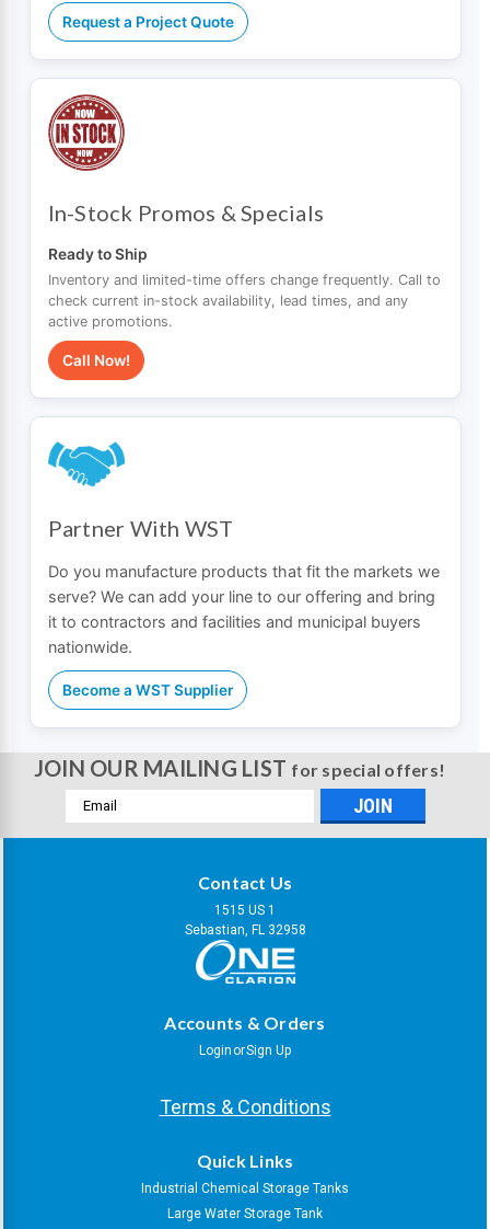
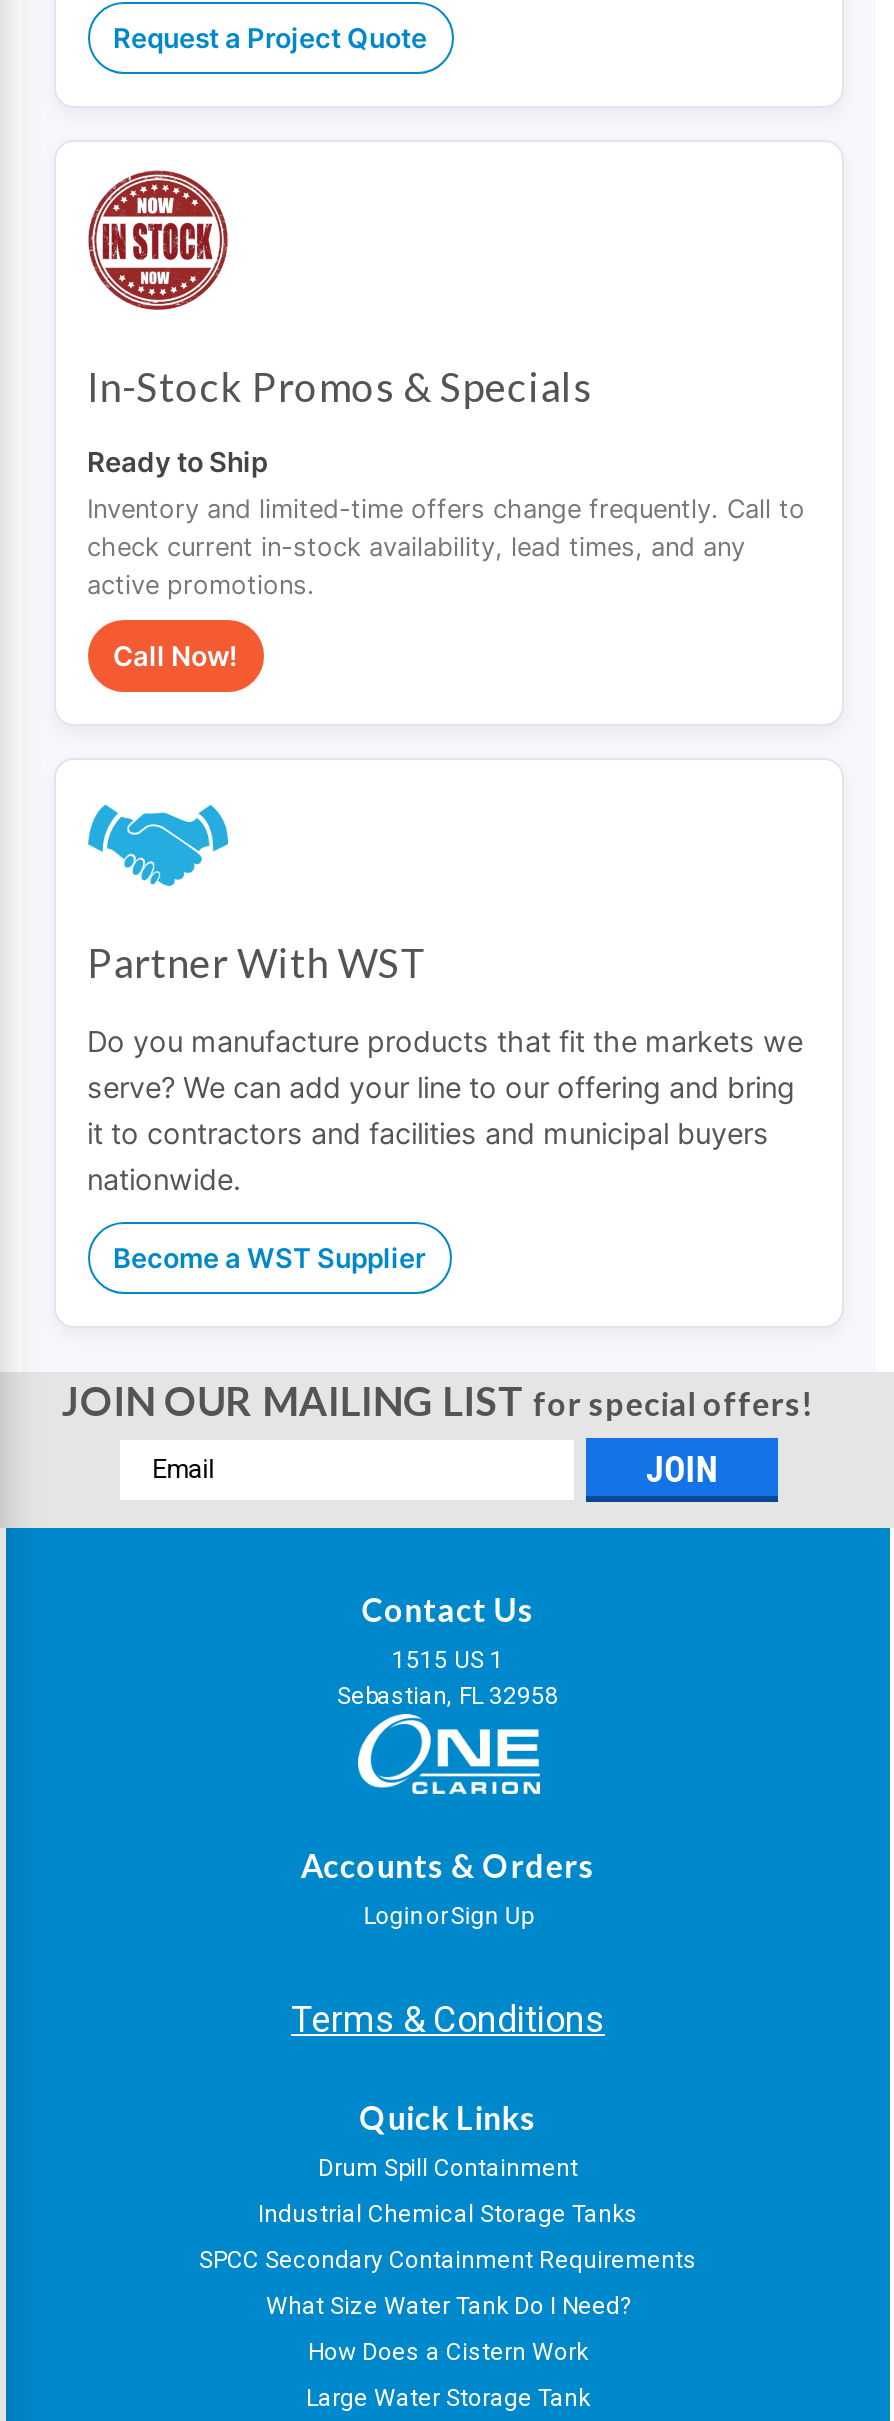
none -> [318,2154,578,2182] Drum Spill Containment
none -> [199,2246,697,2366] SPCC Secondary Containment Requirements | What Size Water Tank Do I Need? | How Does a Cistern Work

